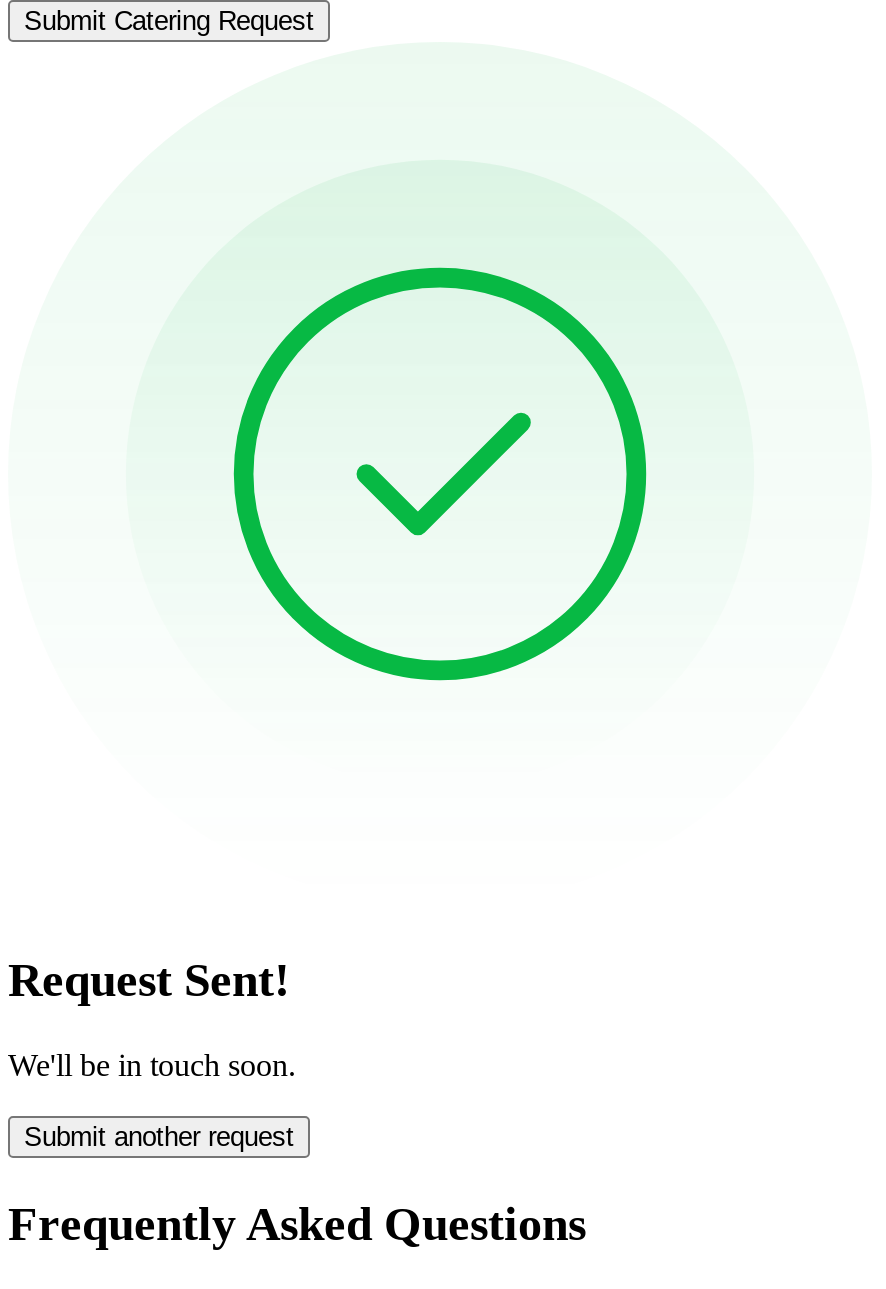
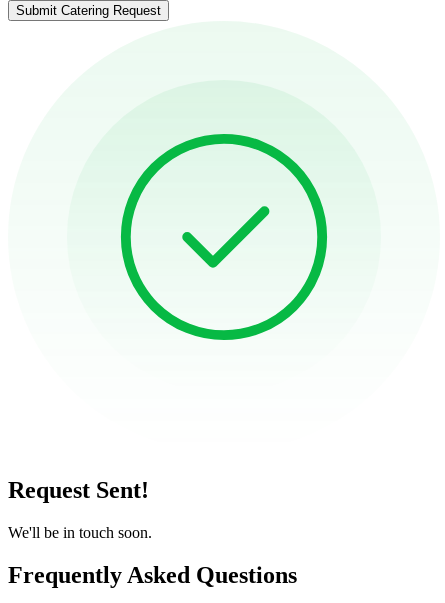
[24,1121,294,1151] Submit another request -> none

